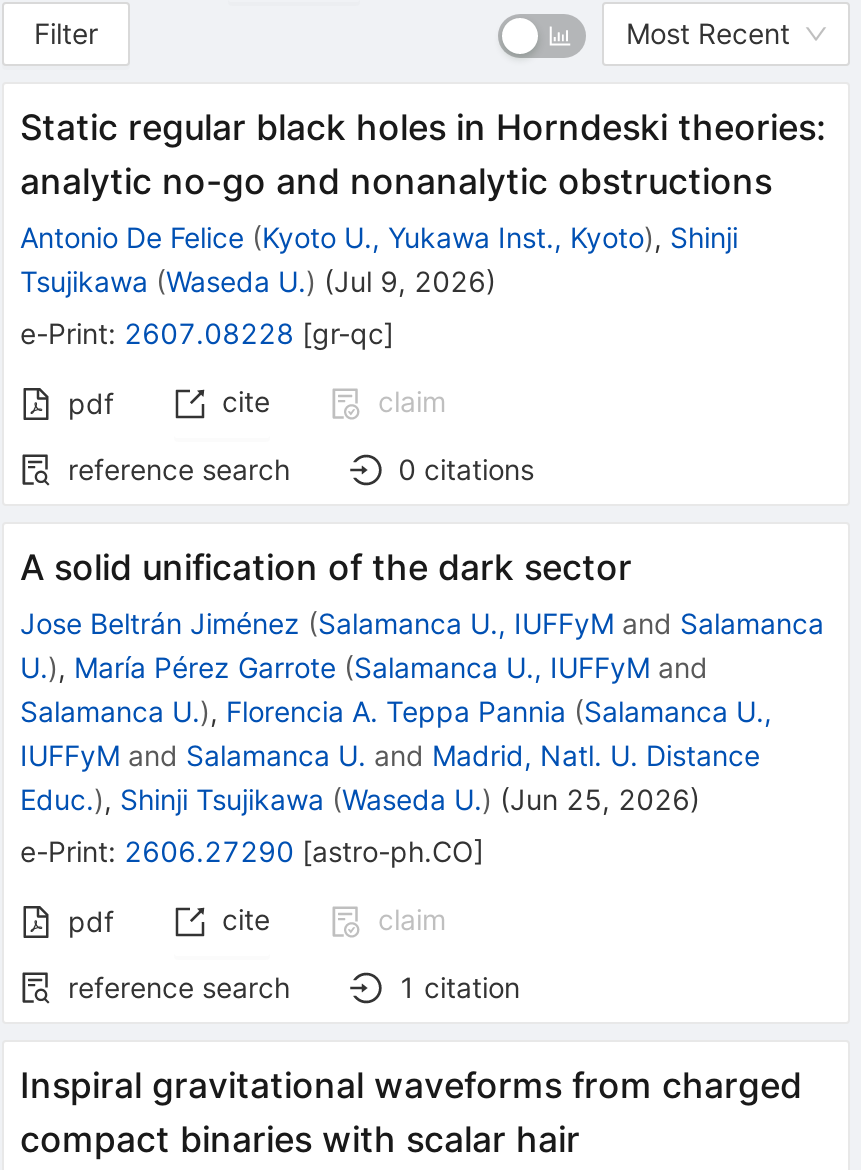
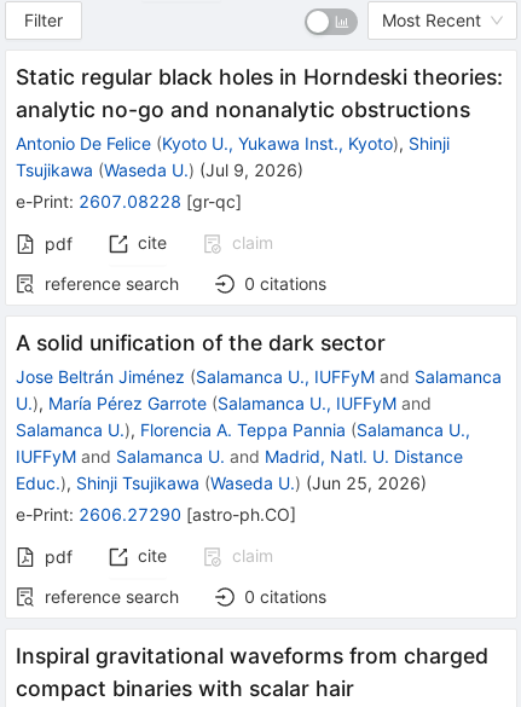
[398,970,520,1004] 1 citation -> [244,586,326,607] 0 citations

